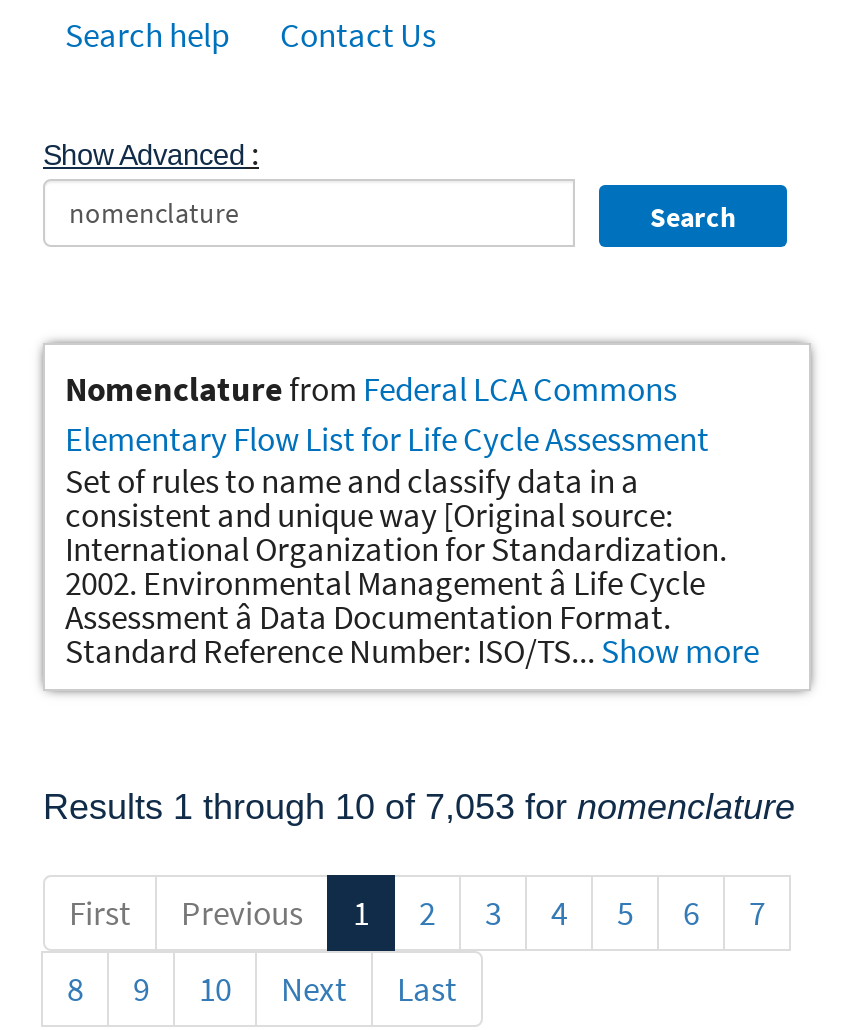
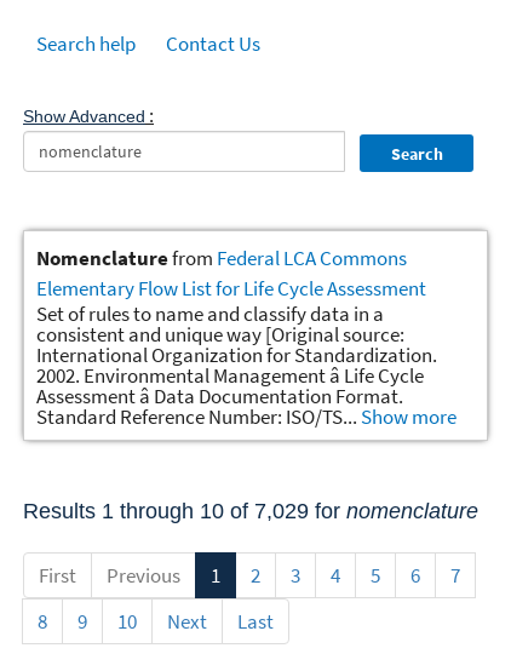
[43,788,795,828] Results 1 through 10 of 7,053 for nomenclature -> [23,499,478,524] Results 1 through 10 of 7,029 for nomenclature

